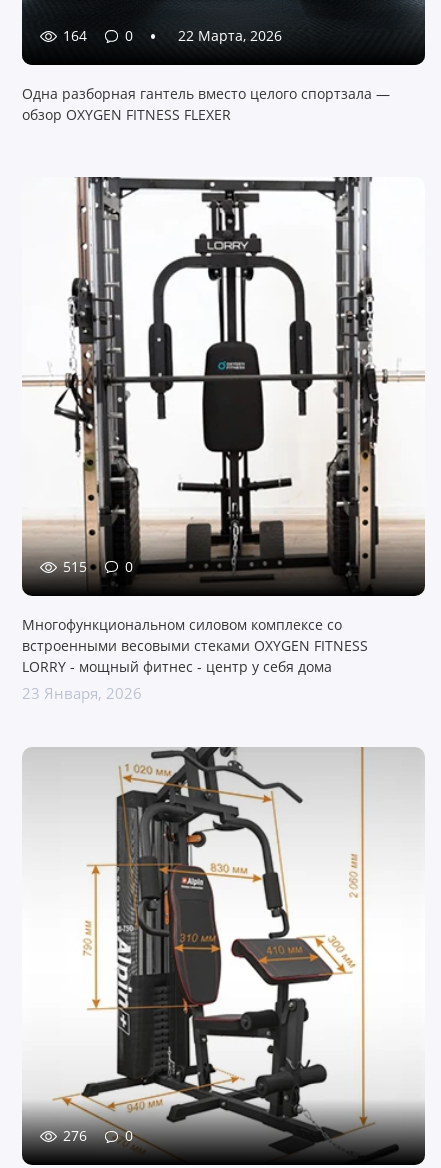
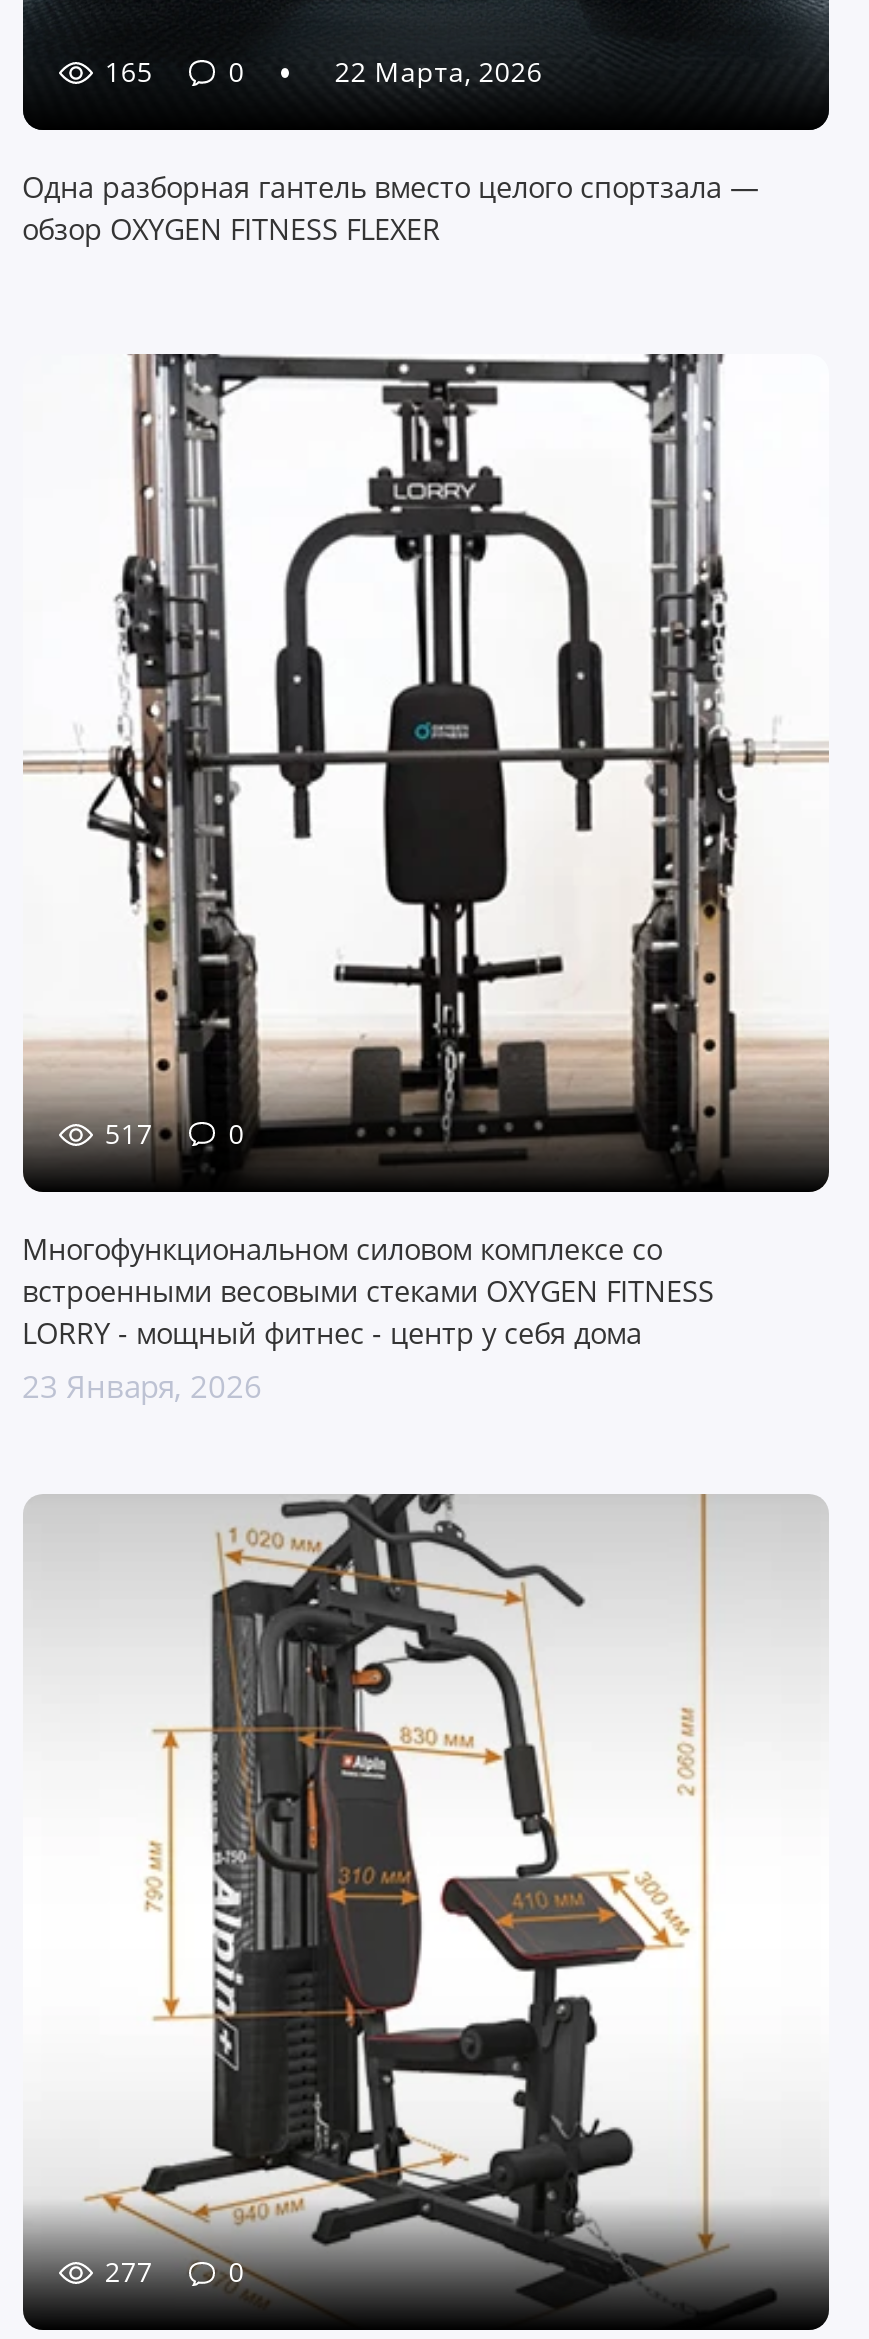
[63,27,87,45] 164 -> [105,54,153,90] 165
[63,558,87,576] 515 -> [105,1115,153,1151] 517
[63,1127,87,1145] 276 -> [105,2255,153,2291] 277

